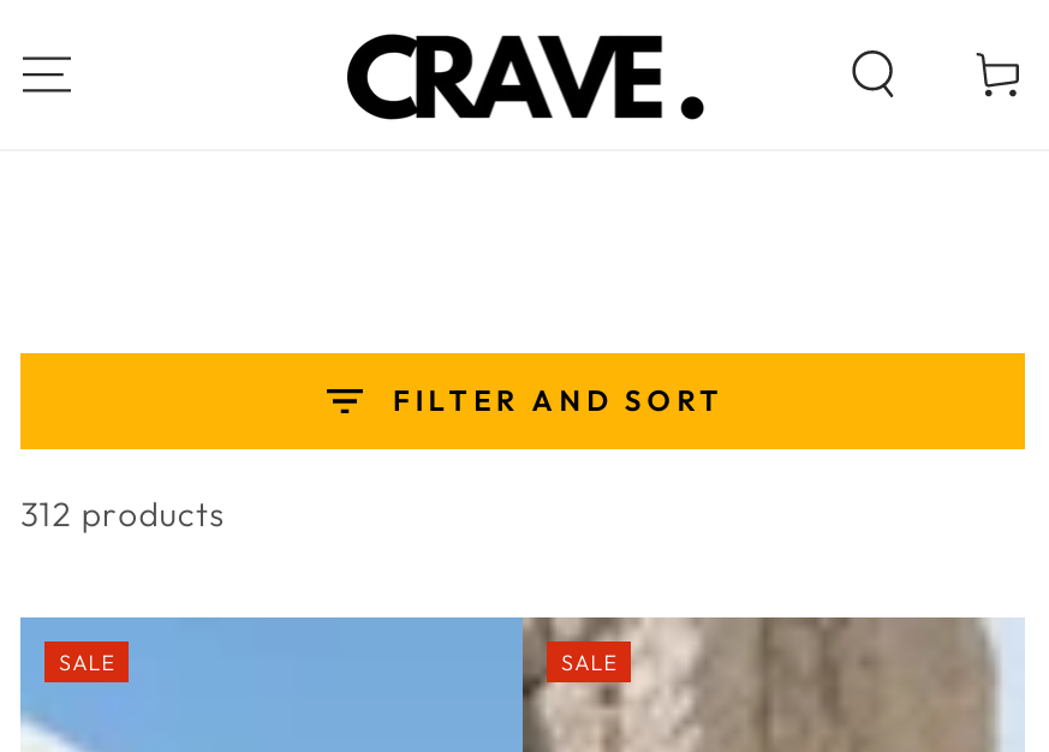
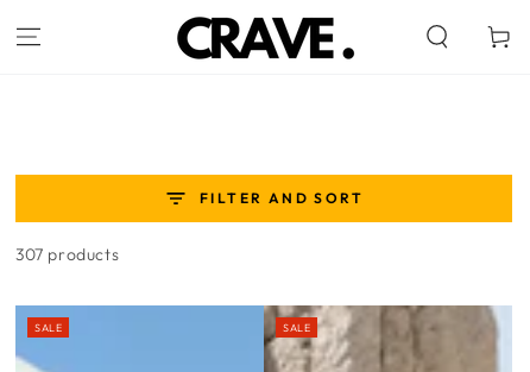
[20,493,225,536] 312 products -> [15,244,119,265] 307 products

